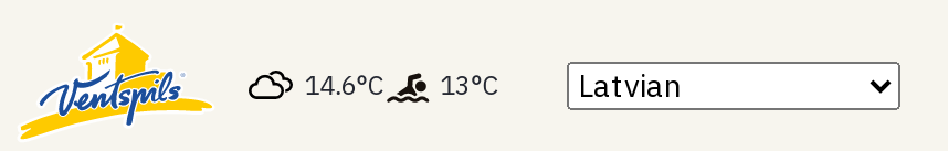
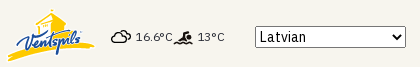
[305,67,500,100] 14.6°C 13°C -> [136,28,225,43] 16.6°C 13°C

